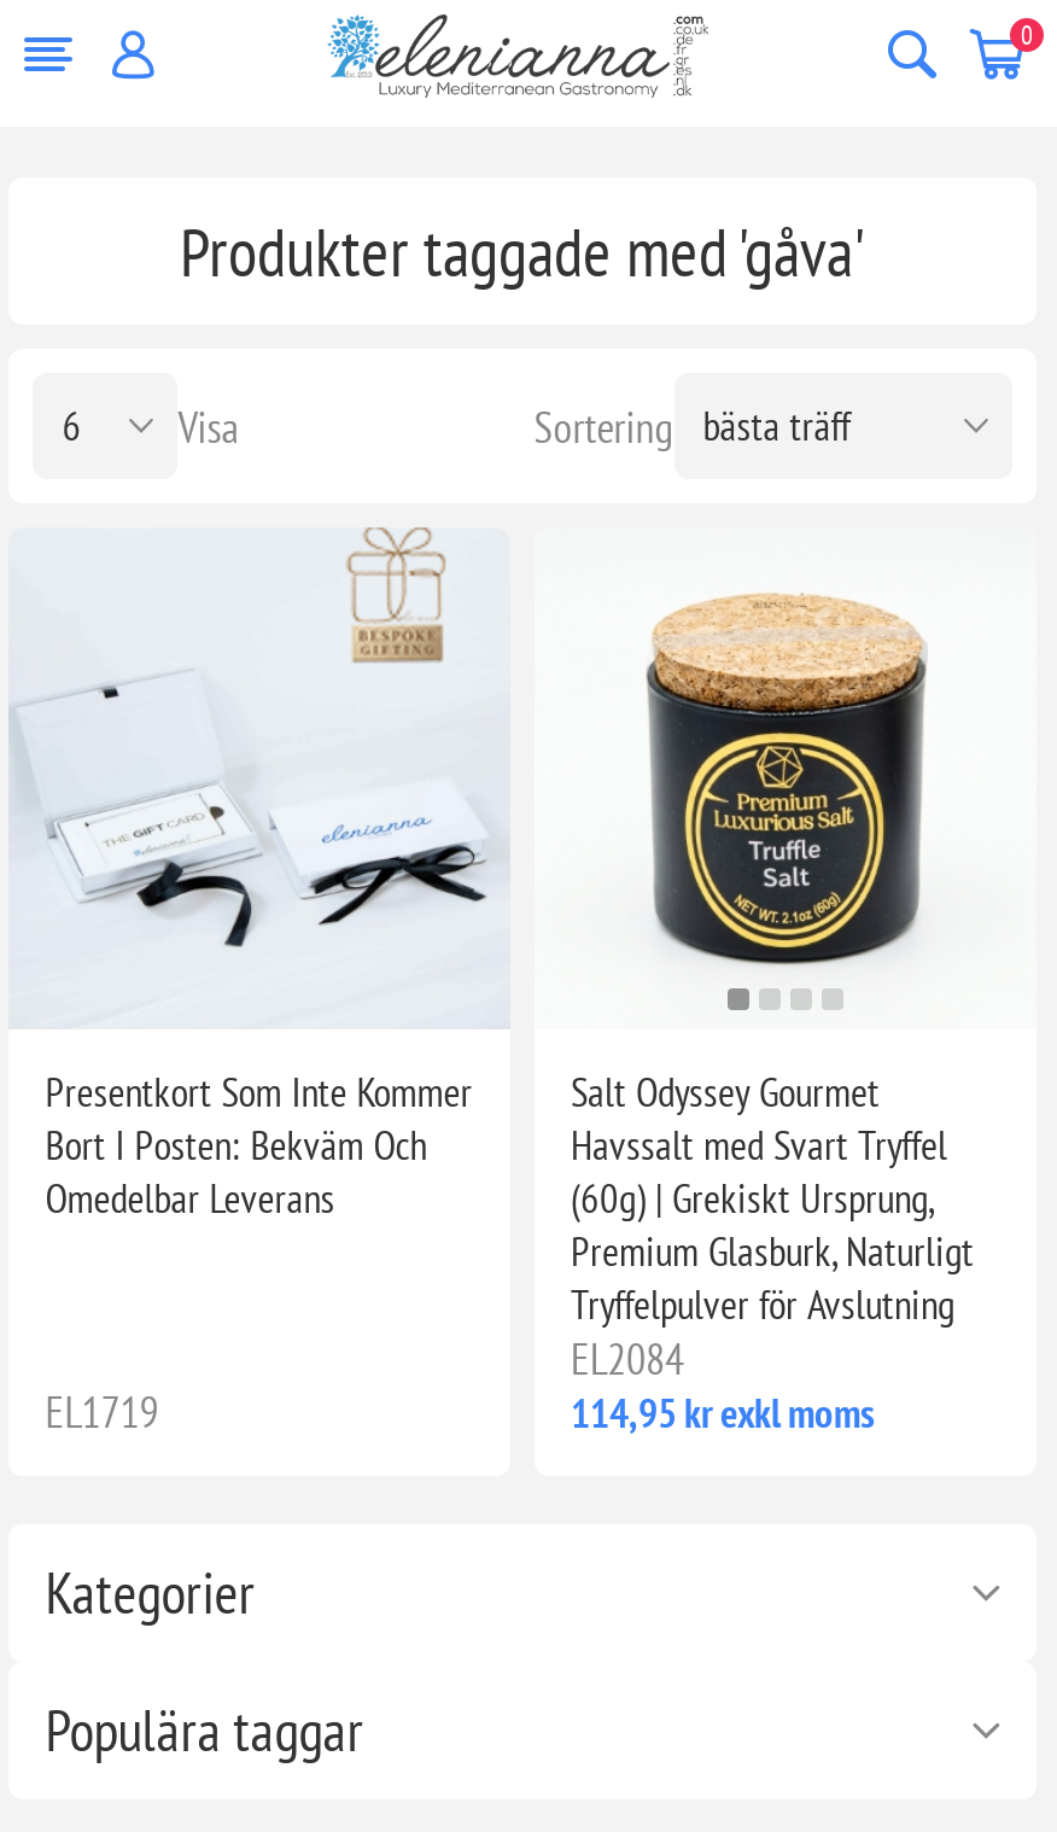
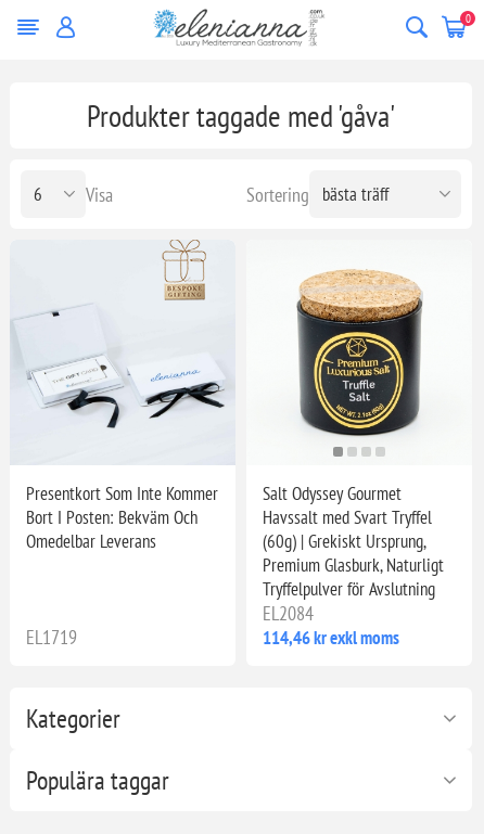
[571,1386,875,1439] 114,95 kr exkl moms -> [263,626,399,649] 114,46 kr exkl moms

